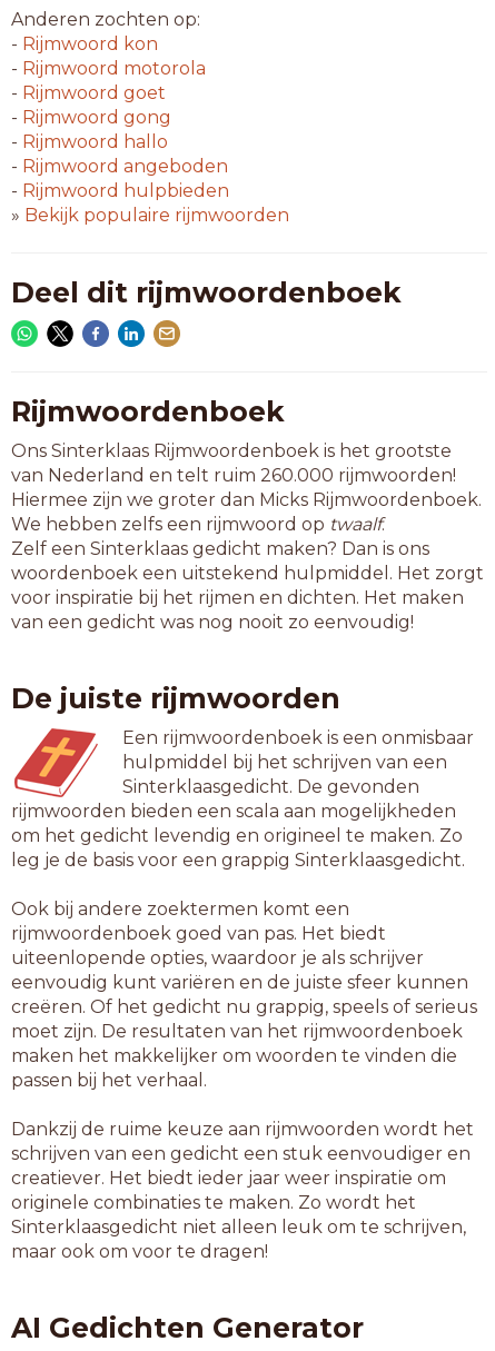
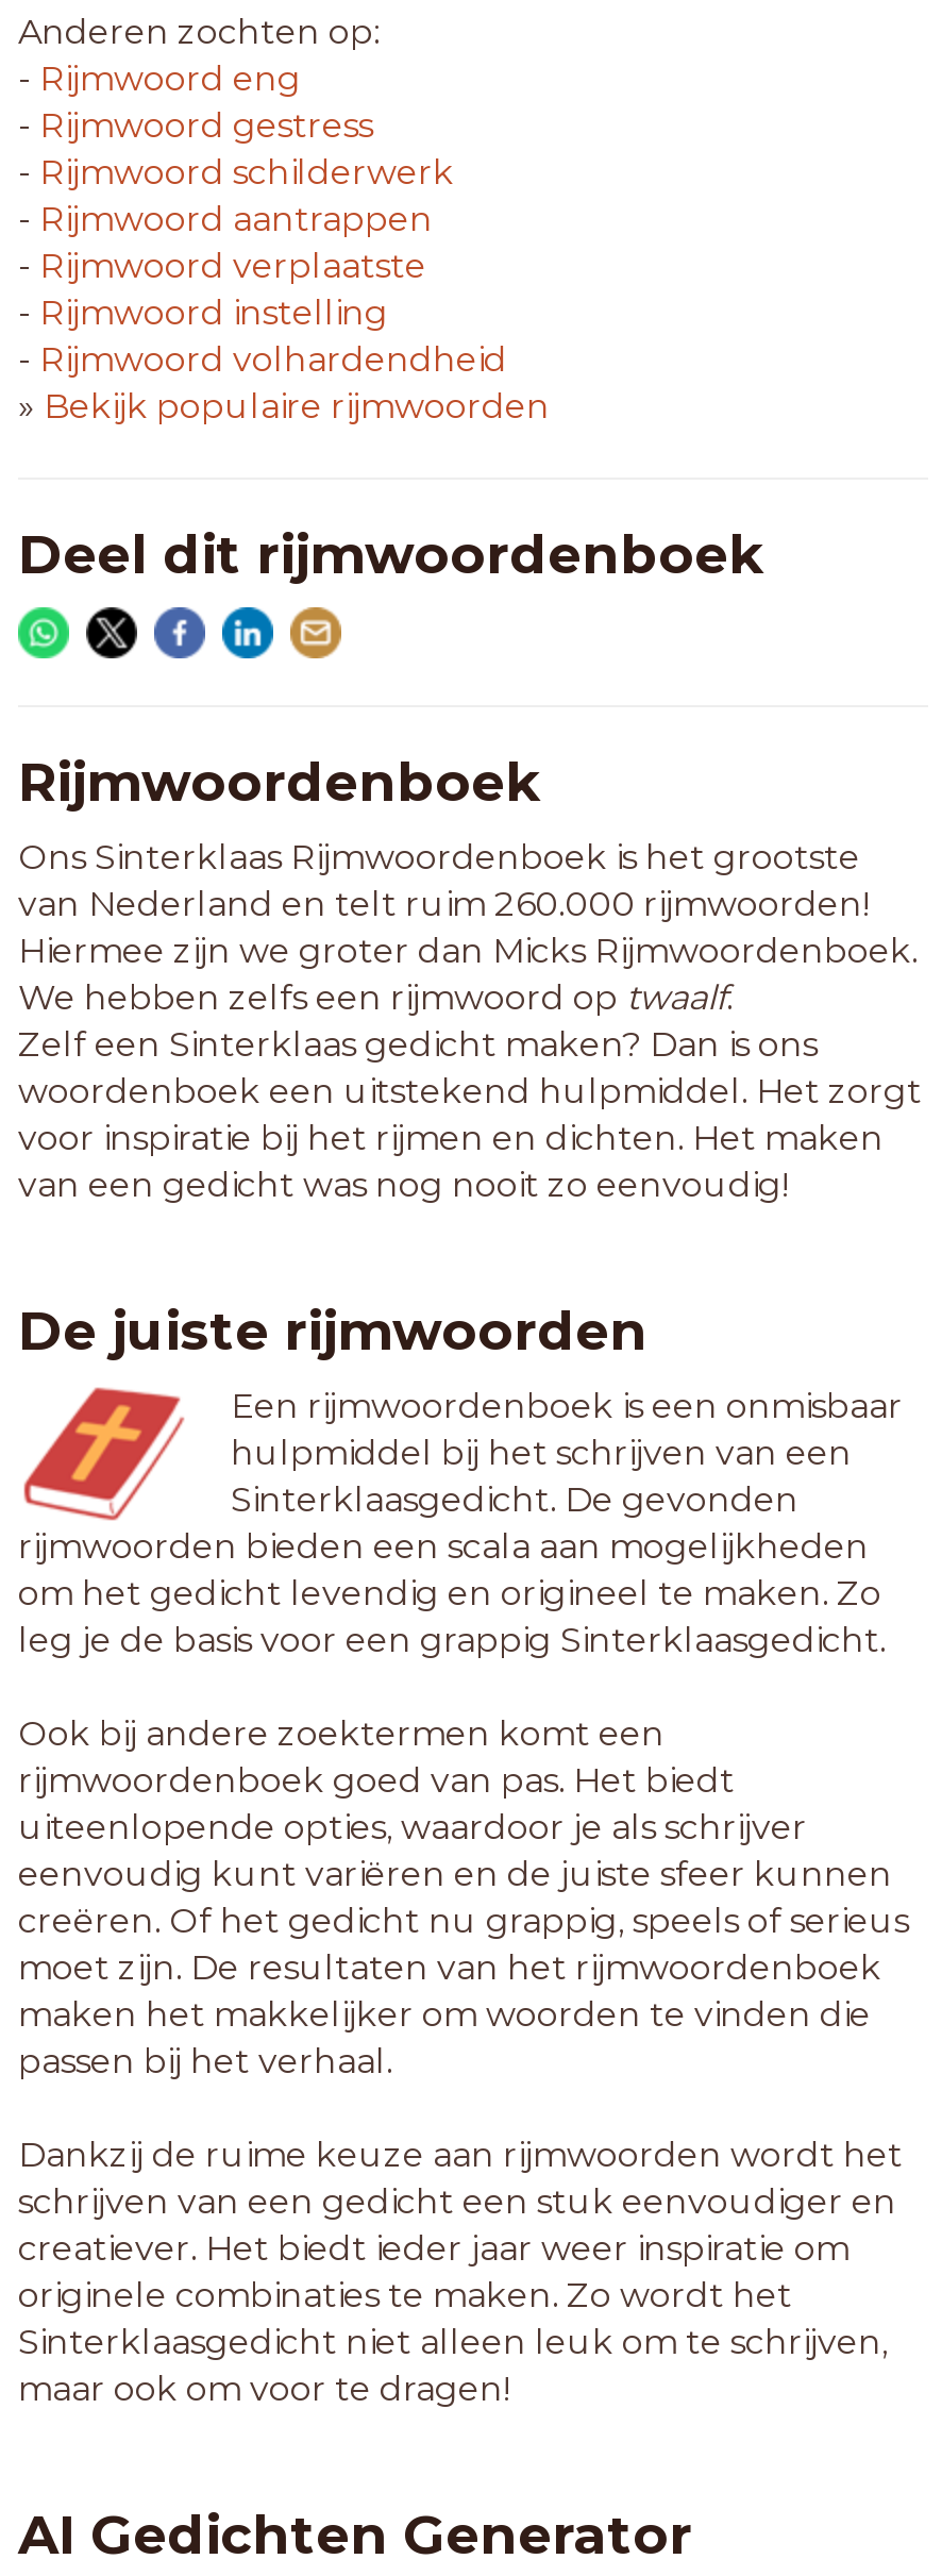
[11,33,158,54] - Rijmwoord kon -> [18,58,301,99] - Rijmwoord eng
[11,58,206,79] - Rijmwoord motorola -> [18,105,373,146] - Rijmwoord gestress
[11,82,166,103] - Rijmwoord goet -> [18,152,454,193] - Rijmwoord schilderwerk
[11,107,171,128] - Rijmwoord gong -> [18,199,433,239] - Rijmwoord aantrappen
[11,131,168,152] - Rijmwoord hallo -> [18,246,426,286] - Rijmwoord verplaatste
[11,156,228,177] - Rijmwoord angeboden -> [18,292,388,333] - Rijmwoord instelling
[11,180,229,201] - Rijmwoord hulpbieden -> [18,339,507,380] - Rijmwoord volhardendheid

